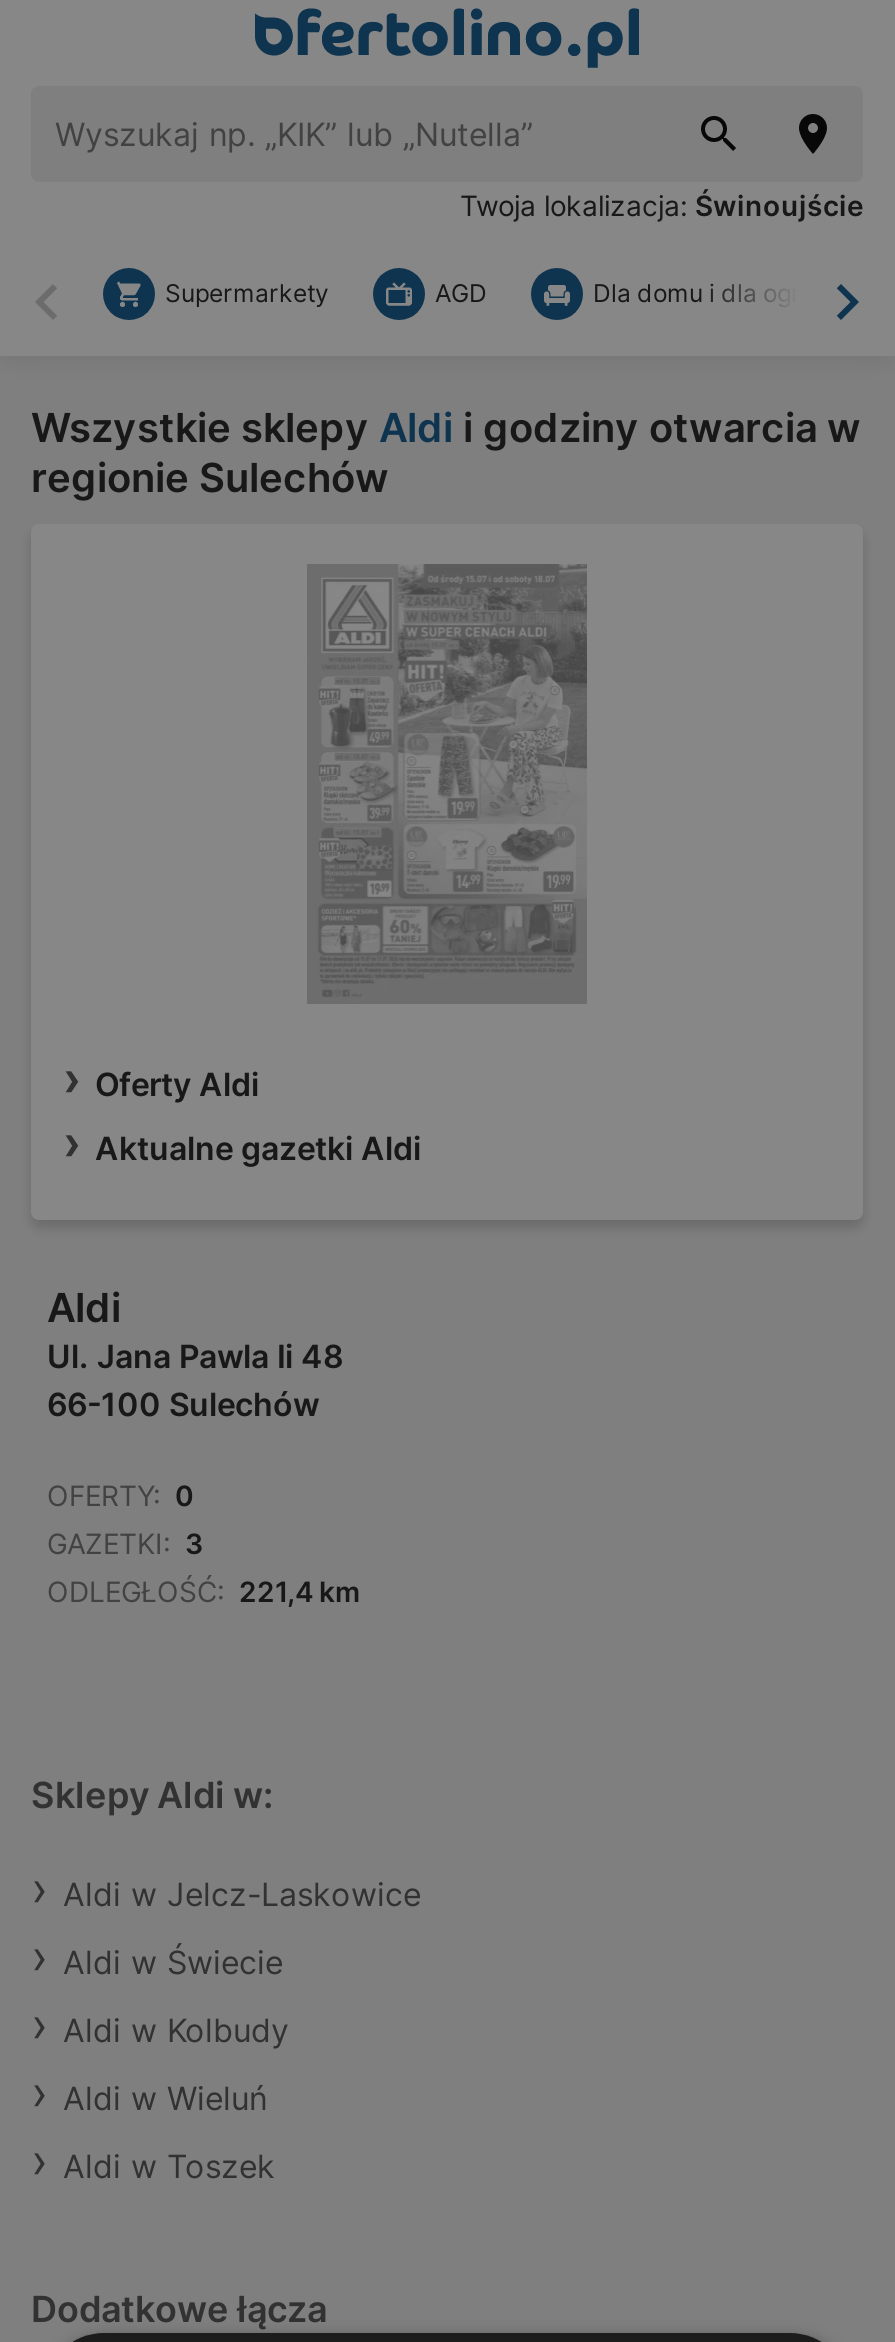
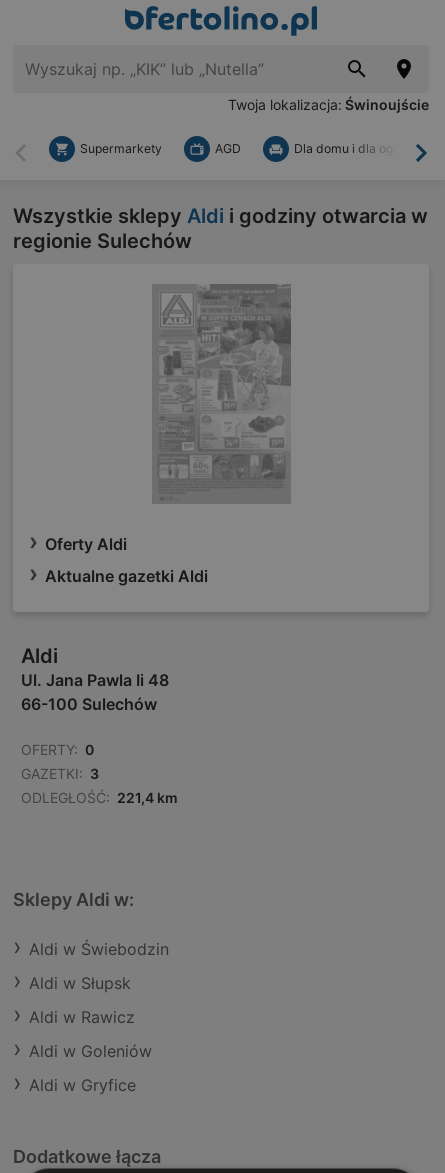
[63,1874,421,1914] Aldi w Jelcz-Laskowice -> [29,939,169,959] Aldi w Świebodzin
[63,1942,283,1982] Aldi w Świecie -> [29,973,131,993] Aldi w Słupsk
[63,2010,289,2050] Aldi w Kolbudy -> [29,1007,135,1027] Aldi w Rawicz
[63,2078,267,2118] Aldi w Wieluń -> [29,1041,152,1061] Aldi w Goleniów
[63,2146,275,2186] Aldi w Toszek -> [29,1075,136,1095] Aldi w Gryfice

